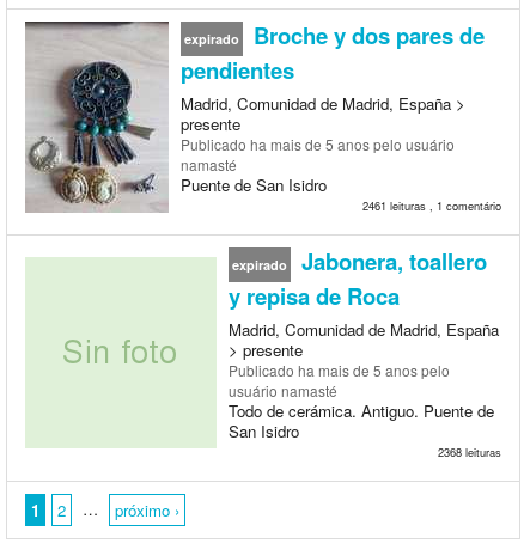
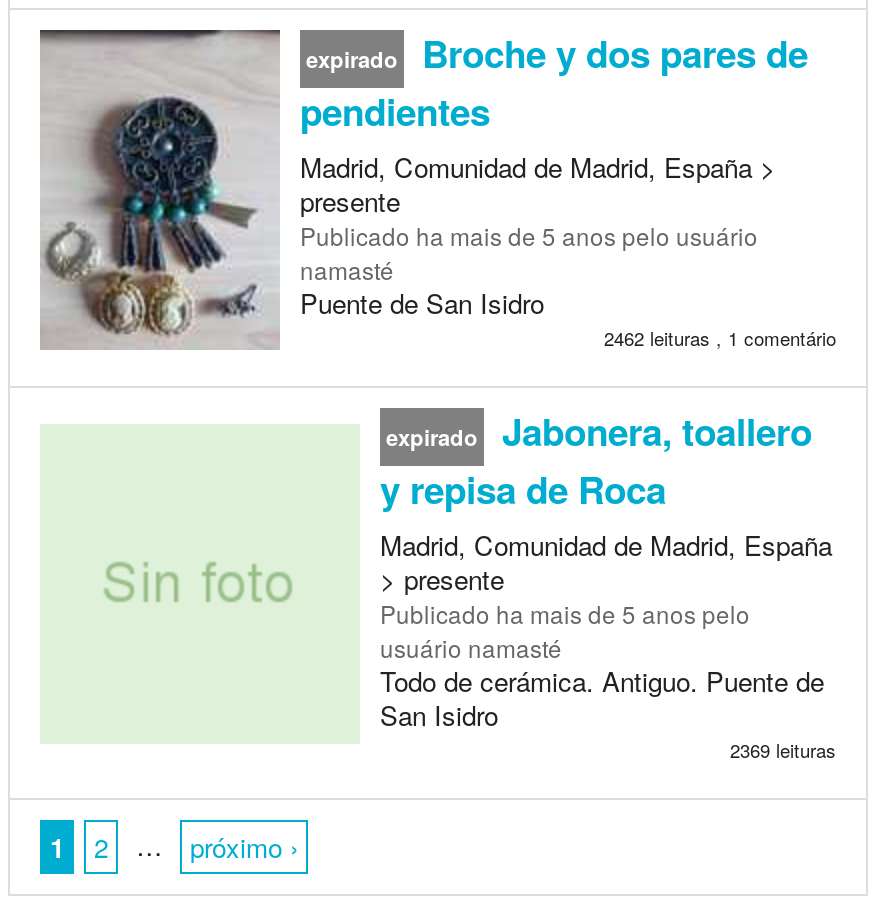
[362,197,501,213] 2461 leituras , 1 comentário -> [604,323,836,351] 2462 leituras , 1 comentário
[438,443,501,460] 2368 leituras -> [730,735,836,763] 2369 leituras

